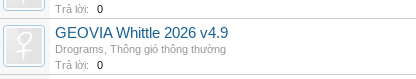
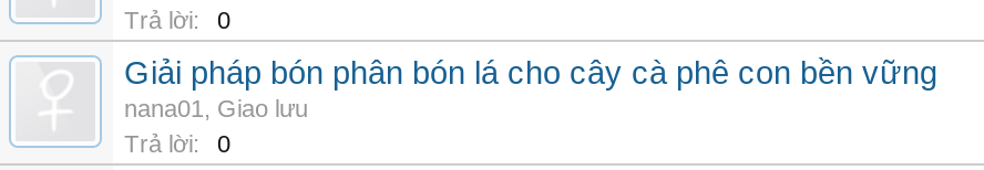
[55,25,228,55] GEOVIA Whittle 2026 v4.9 | Drograms, Thông gió thông thường -> [124,55,937,121] Giải pháp bón phân bón lá cho cây cà phê con bền vững | nana01, Giao lưu

